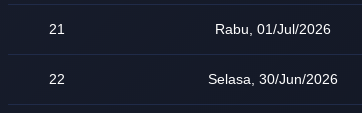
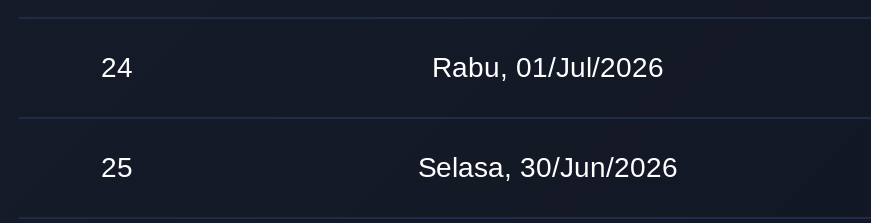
[49,21,65,37] 21 -> [101,51,133,83] 24
[49,71,65,87] 22 -> [101,151,133,183] 25

